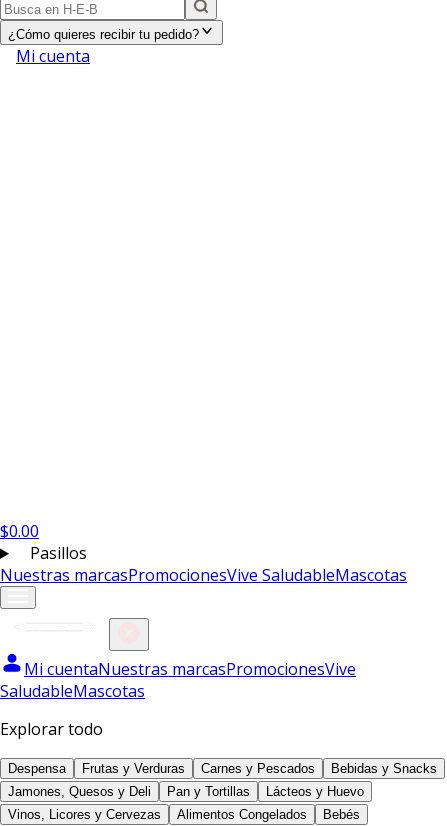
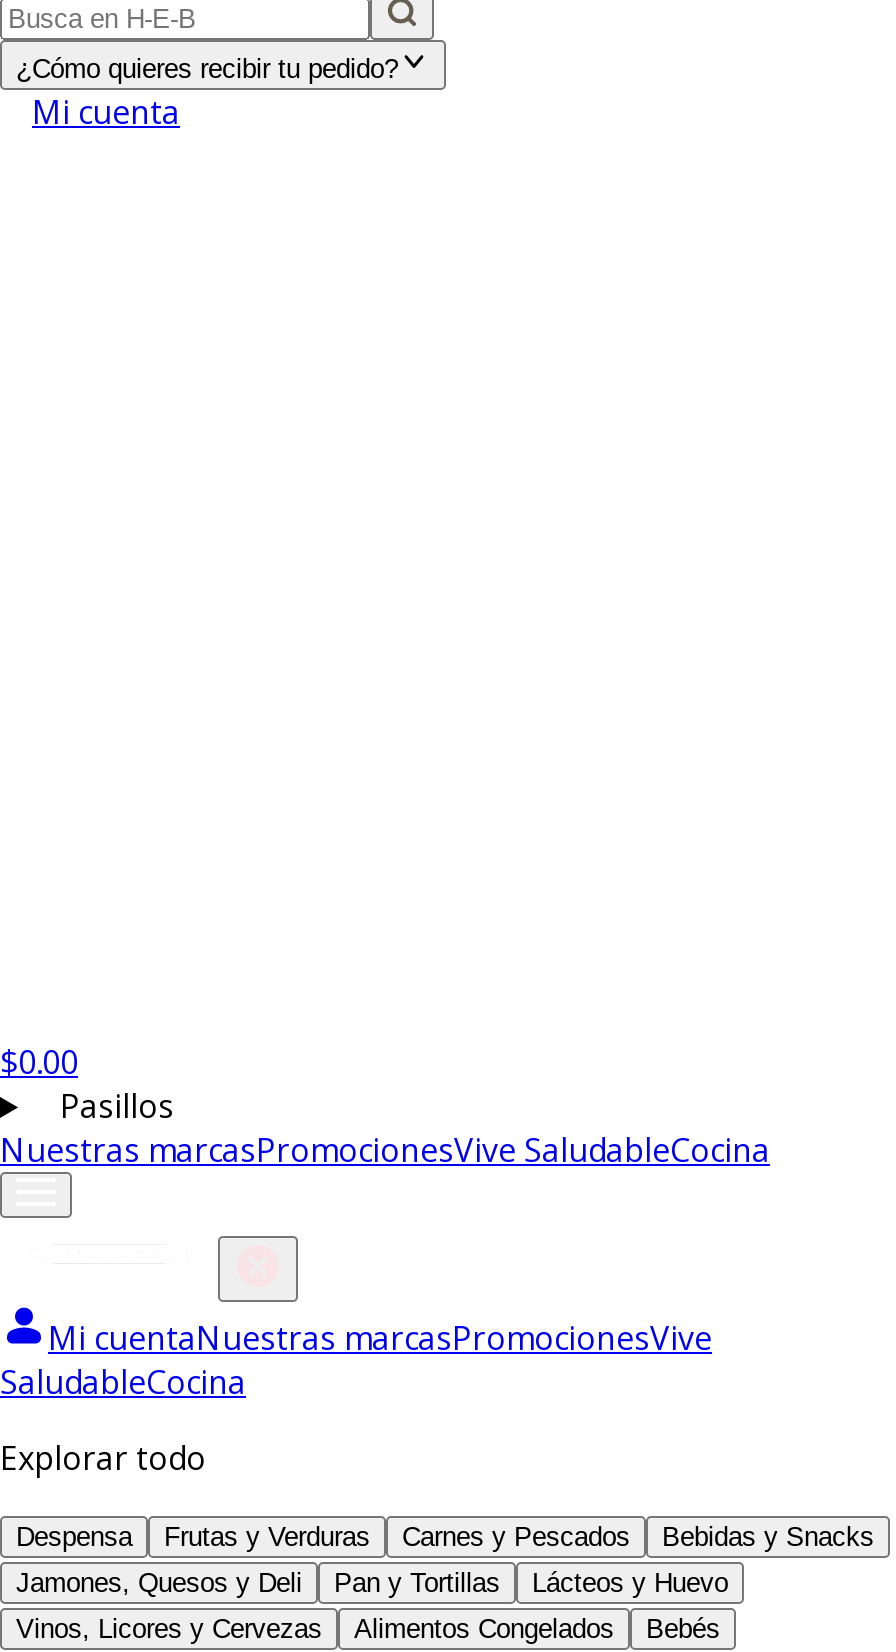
[0,564,407,586] Nuestras marcasPromocionesVive SaludableMascotas -> [0,1128,770,1172] Nuestras marcasPromocionesVive SaludableCocina
[0,680,145,702] SaludableMascotas -> [0,1360,246,1404] SaludableCocina

